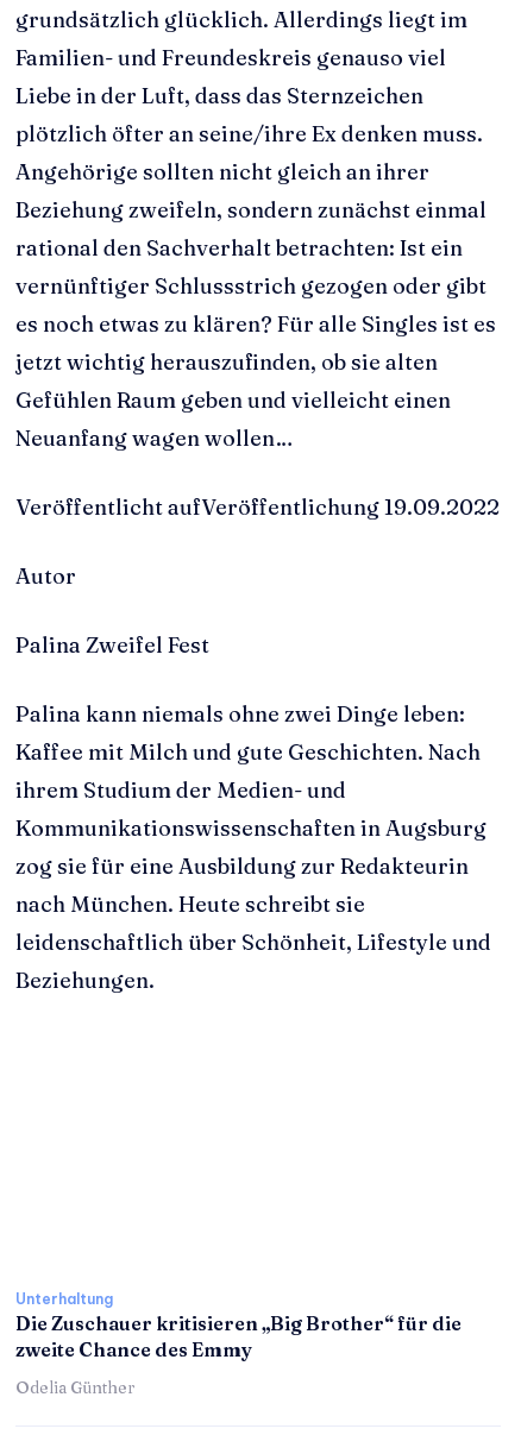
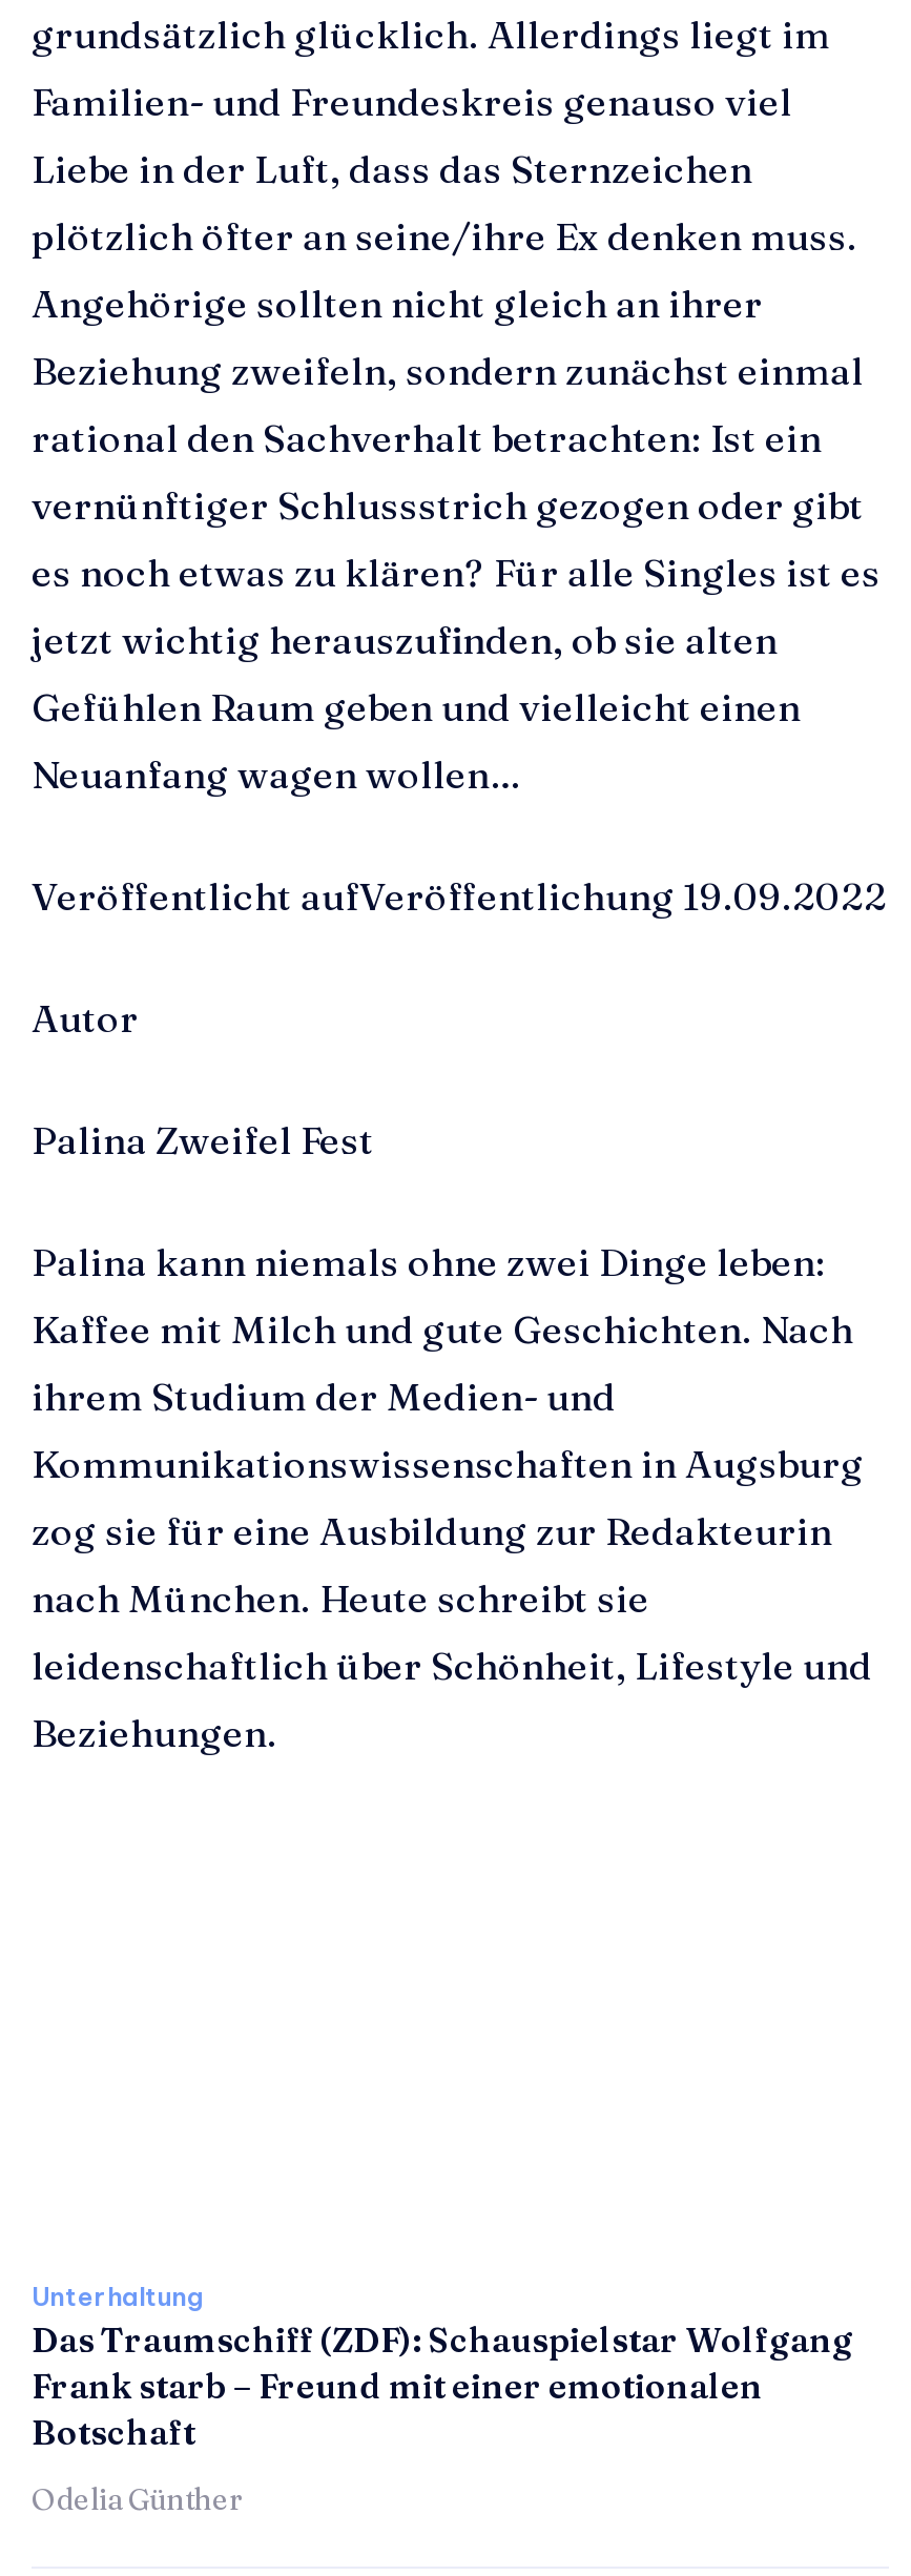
[15,1311,462,1361] Die Zuschauer kritisieren „Big Brother“ für die | zweite Chance des Emmy -> [32,2318,853,2453] Das Traumschiff (ZDF): Schauspielstar Wolfgang | Frank starb – Freund mit einer emotionalen | Botschaft

